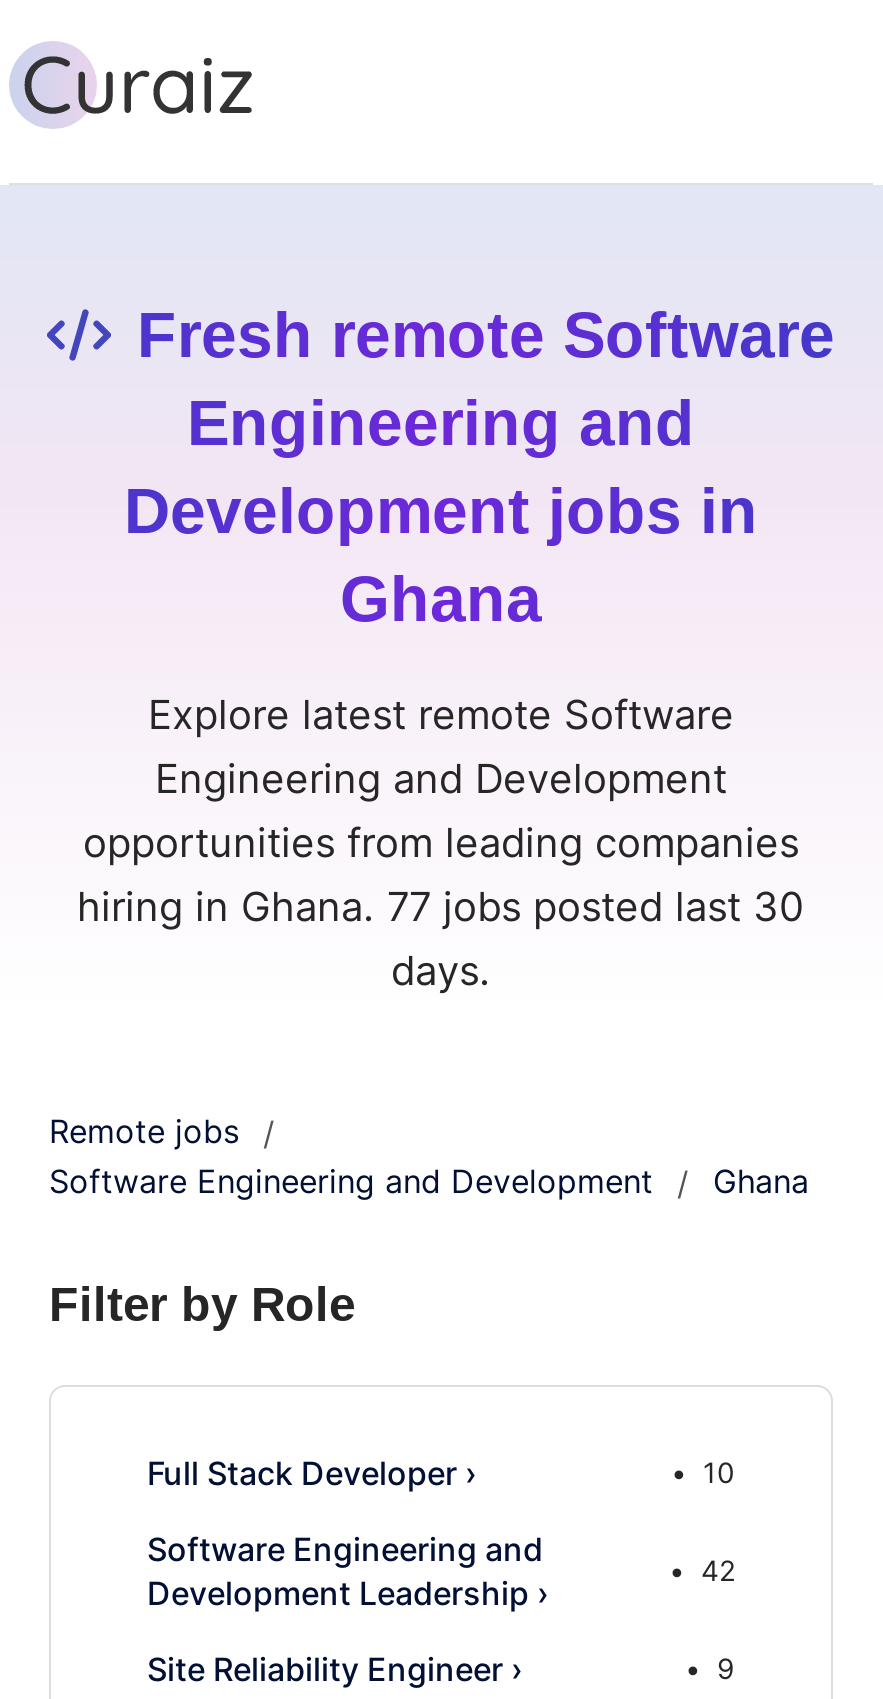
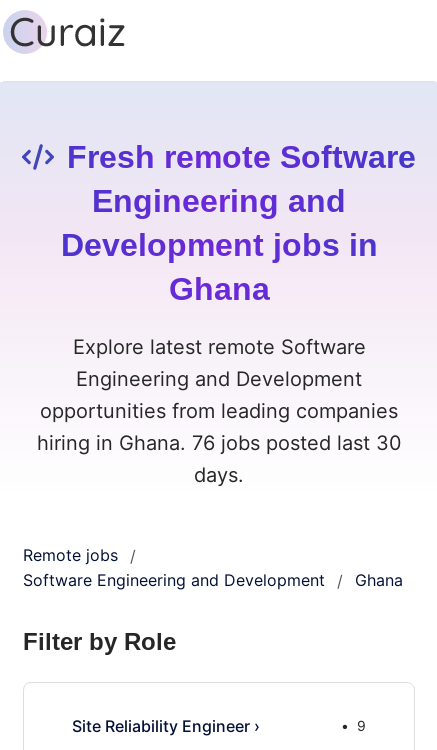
[77,884,805,932] hiring in Ghana. 77 jobs posted last 30 -> [36,431,401,455] hiring in Ghana. 76 jobs posted last 30
[147,1454,735,1614] Full Stack Developer › | 10 | Software Engineering and | Development Leadership › -> none
[701,1554,735,1588] 42 -> none

